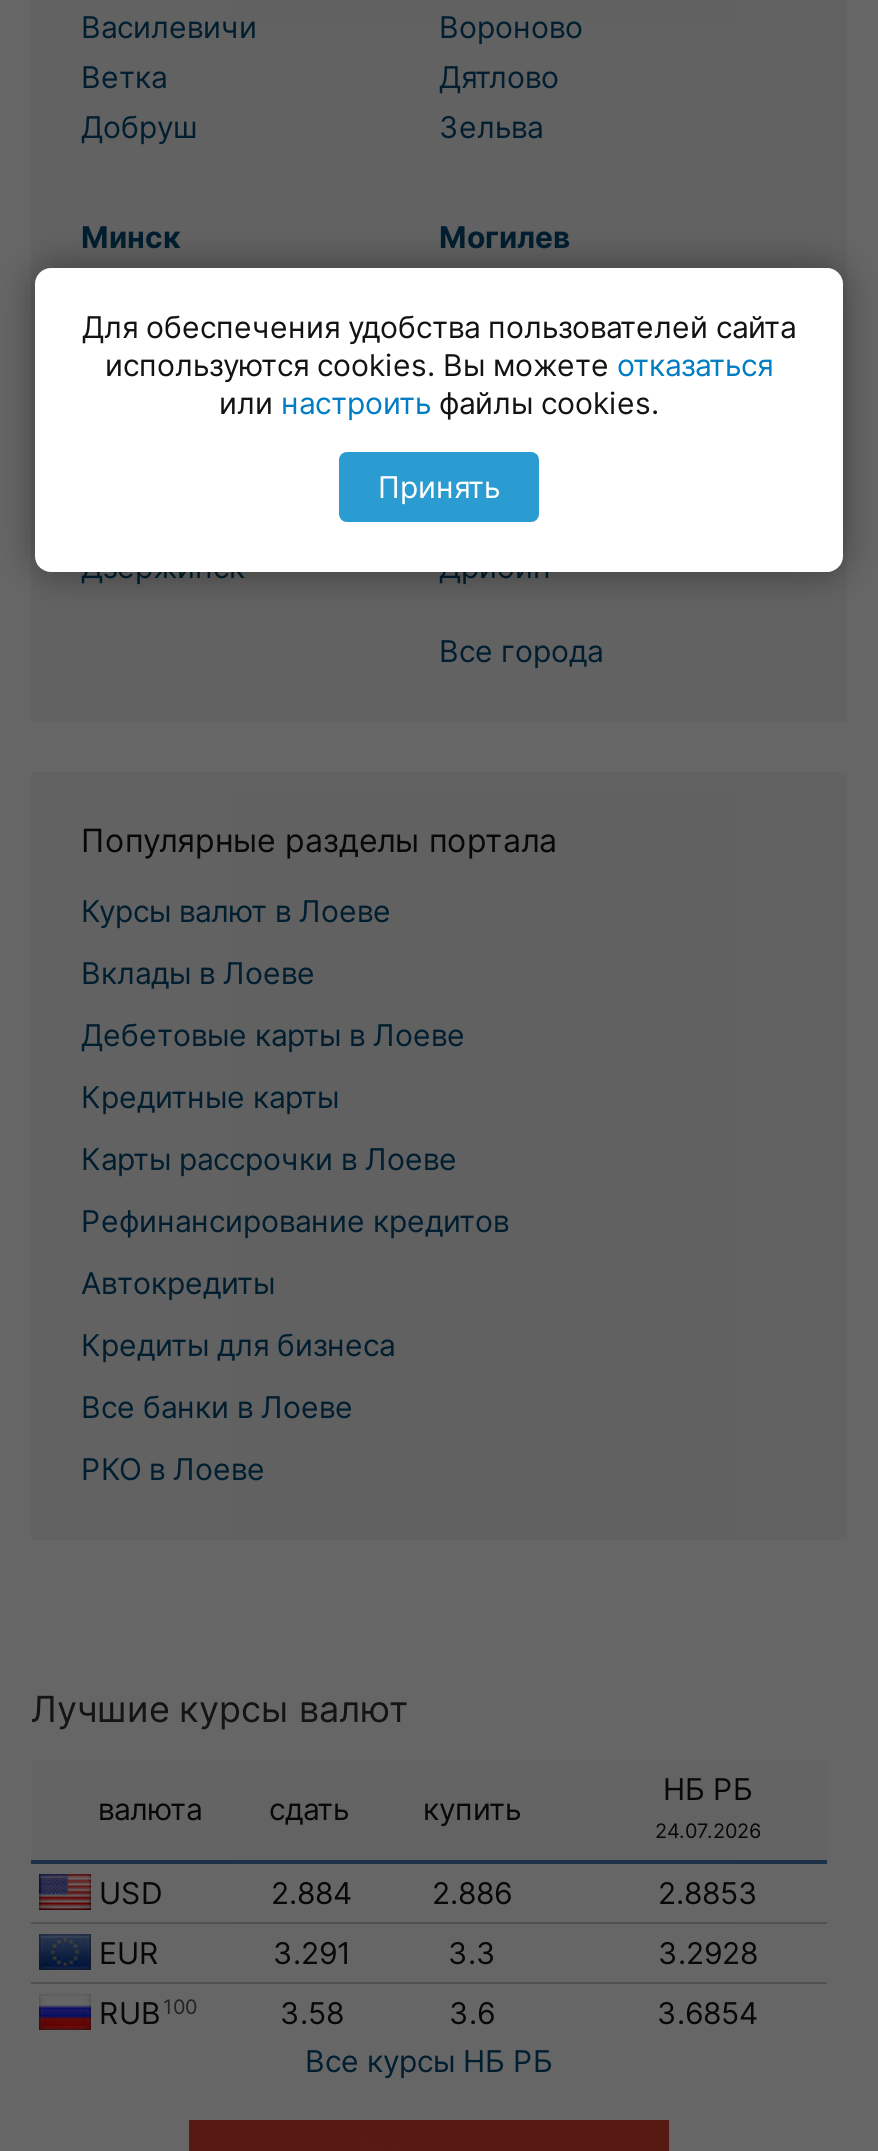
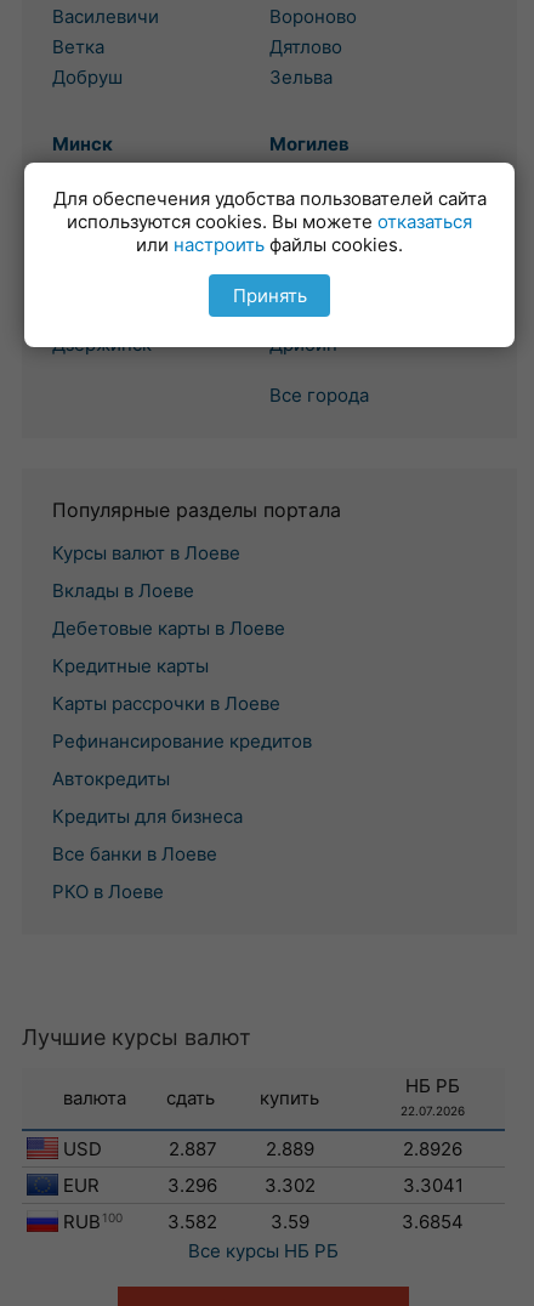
[655,1818,761,1842] 24.07.2026 -> [400,1103,465,1118] 22.07.2026
[271,1874,353,1912] 2.884 -> [168,1137,217,1160] 2.887
[432,1874,512,1912] 2.886 -> [265,1137,314,1160] 2.889
[658,1874,758,1912] 2.8853 -> [403,1137,462,1160] 2.8926
[273,1934,351,1972] 3.291 -> [167,1174,217,1197] 3.296
[448,1934,496,1972] 3.3 -> [264,1174,315,1197] 3.302
[658,1934,758,1972] 3.2928 -> [402,1174,463,1197] 3.3041
[280,1994,344,2032] 3.58 -> [167,1210,217,1233] 3.582
[449,1994,495,2032] 3.6 -> [270,1210,309,1233] 3.59

